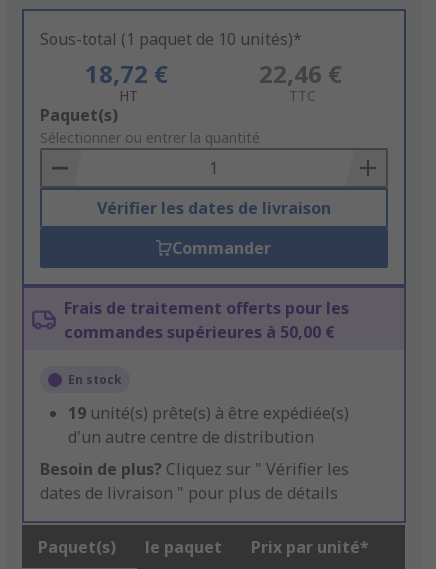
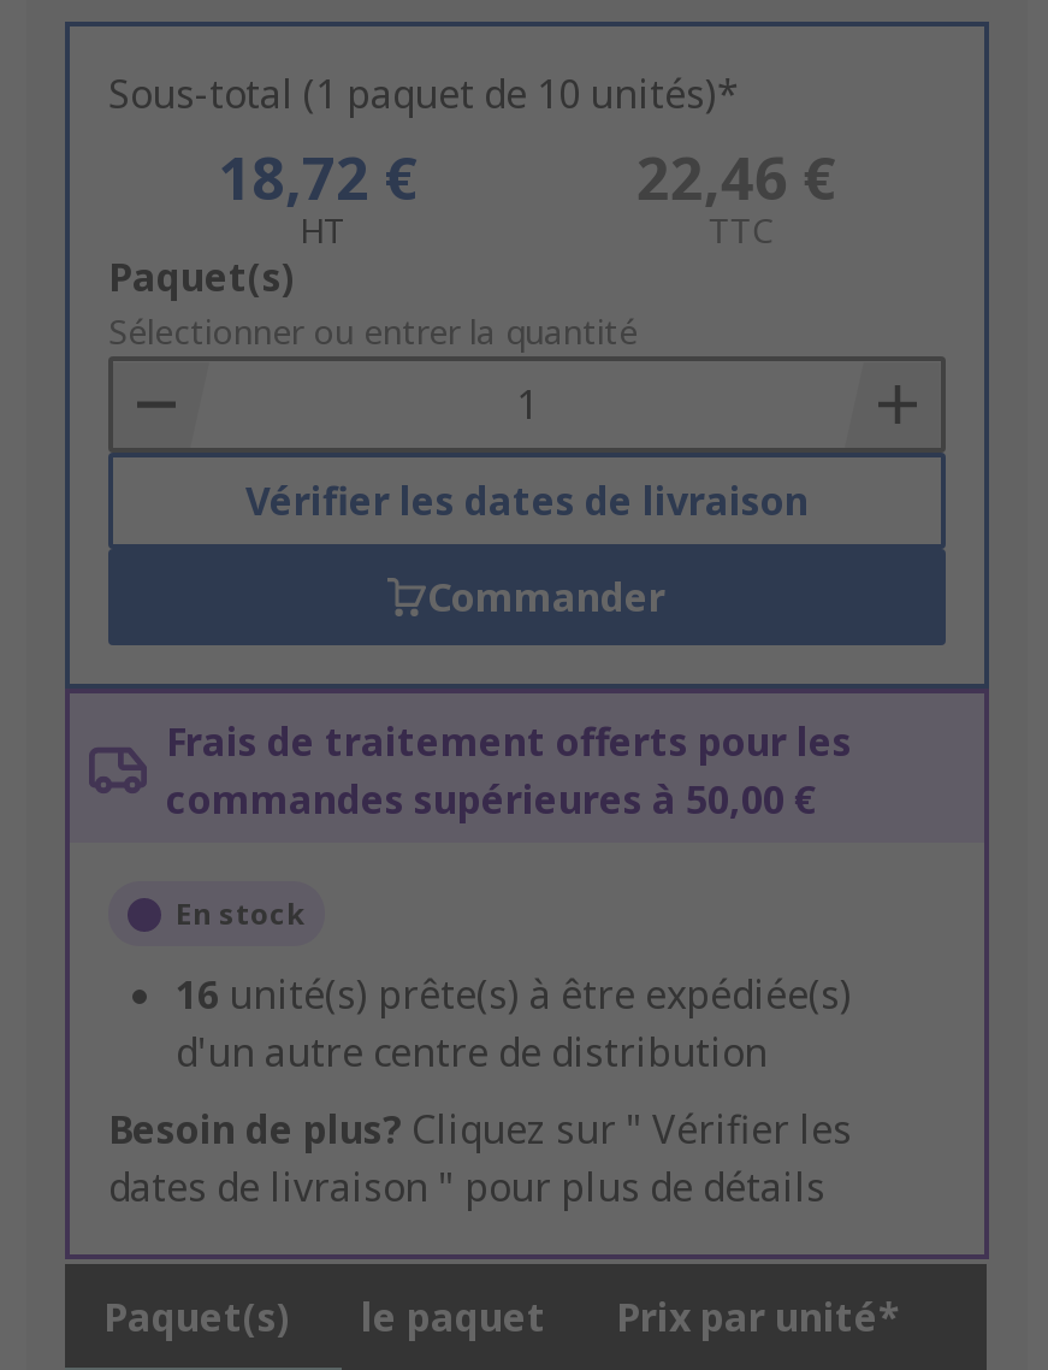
[68,402,349,424] 19 unité(s) prête(s) à être expédiée(s) -> [176,969,852,1022] 16 unité(s) prête(s) à être expédiée(s)

